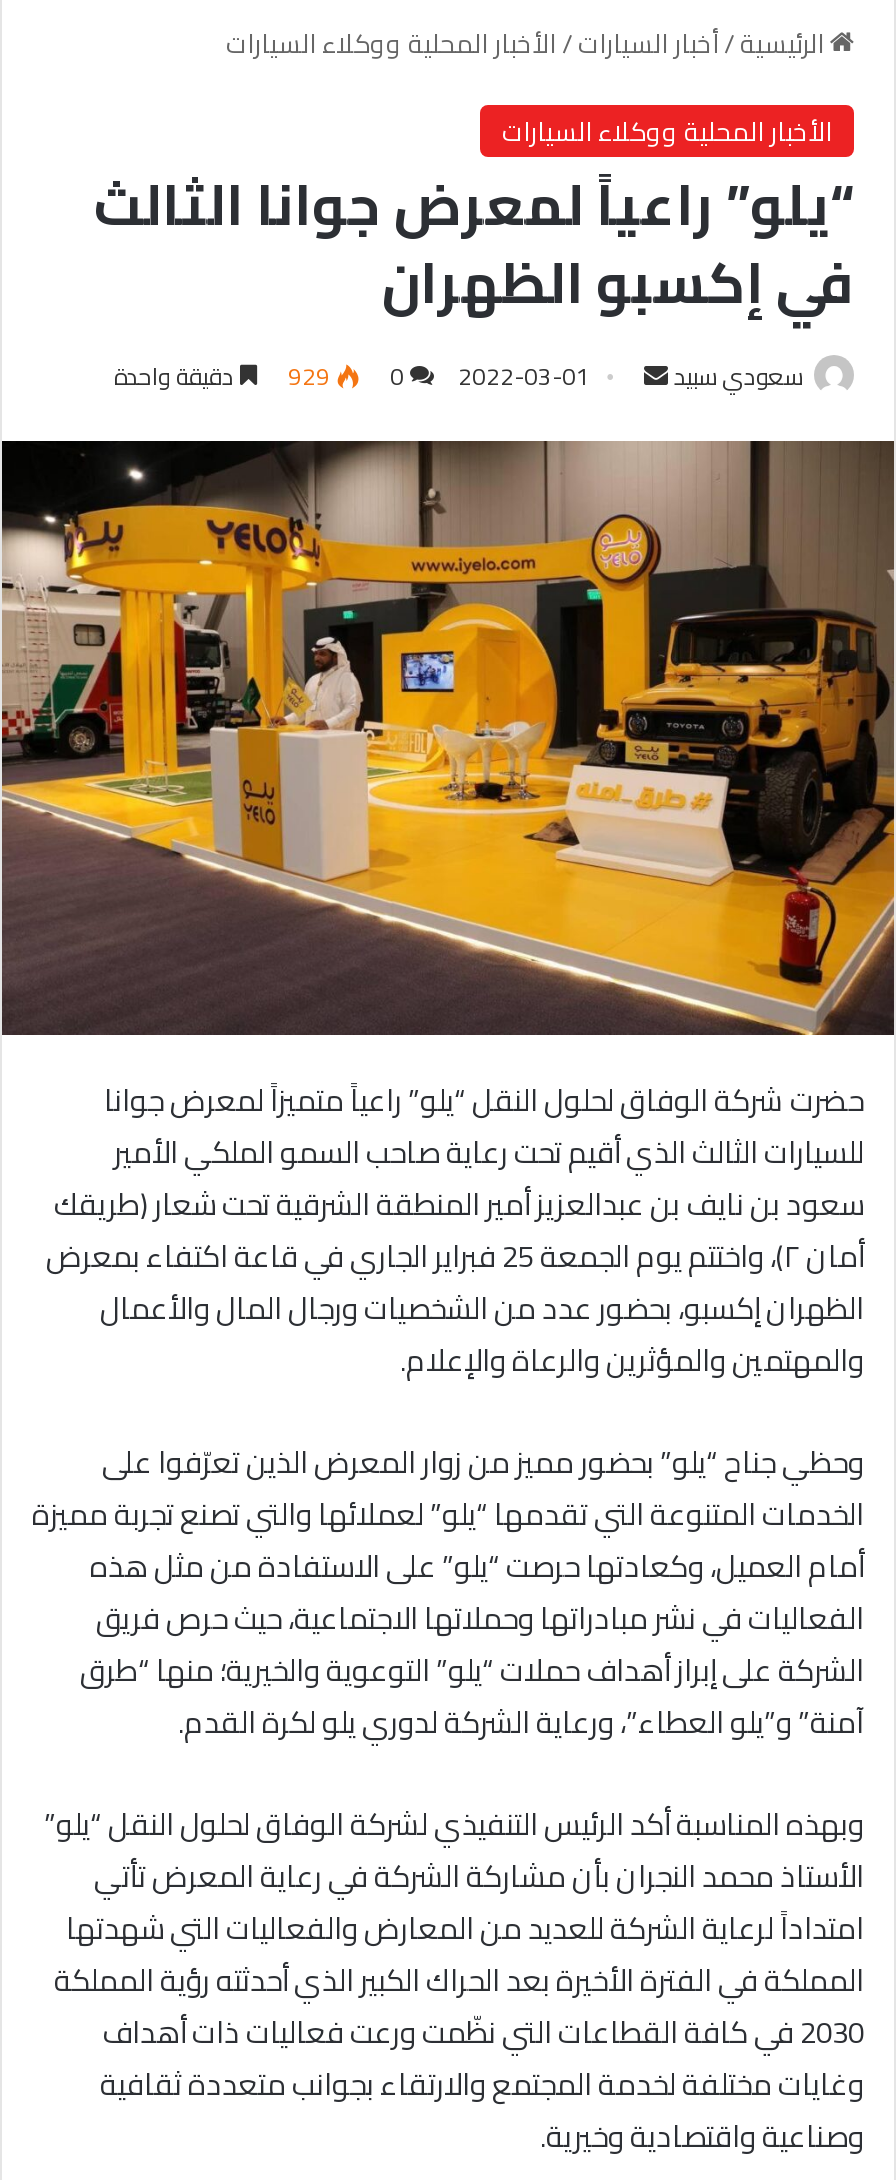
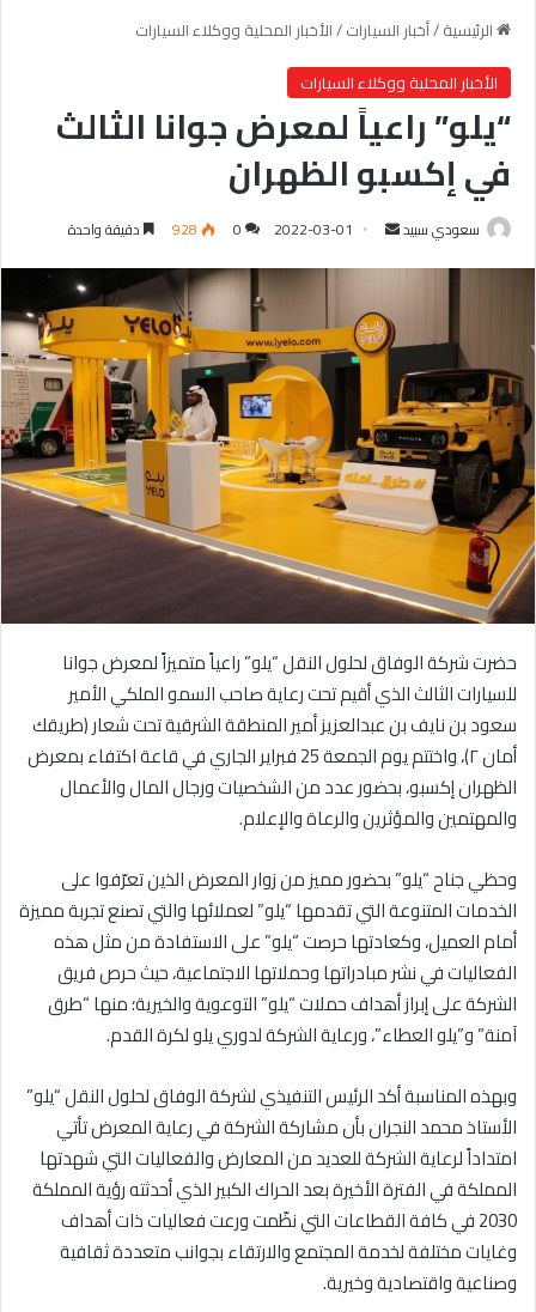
[288,353,330,399] 929 -> [172,215,197,243] 928

